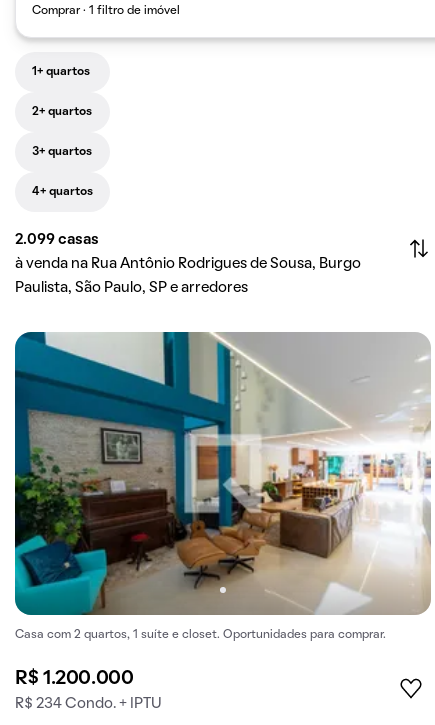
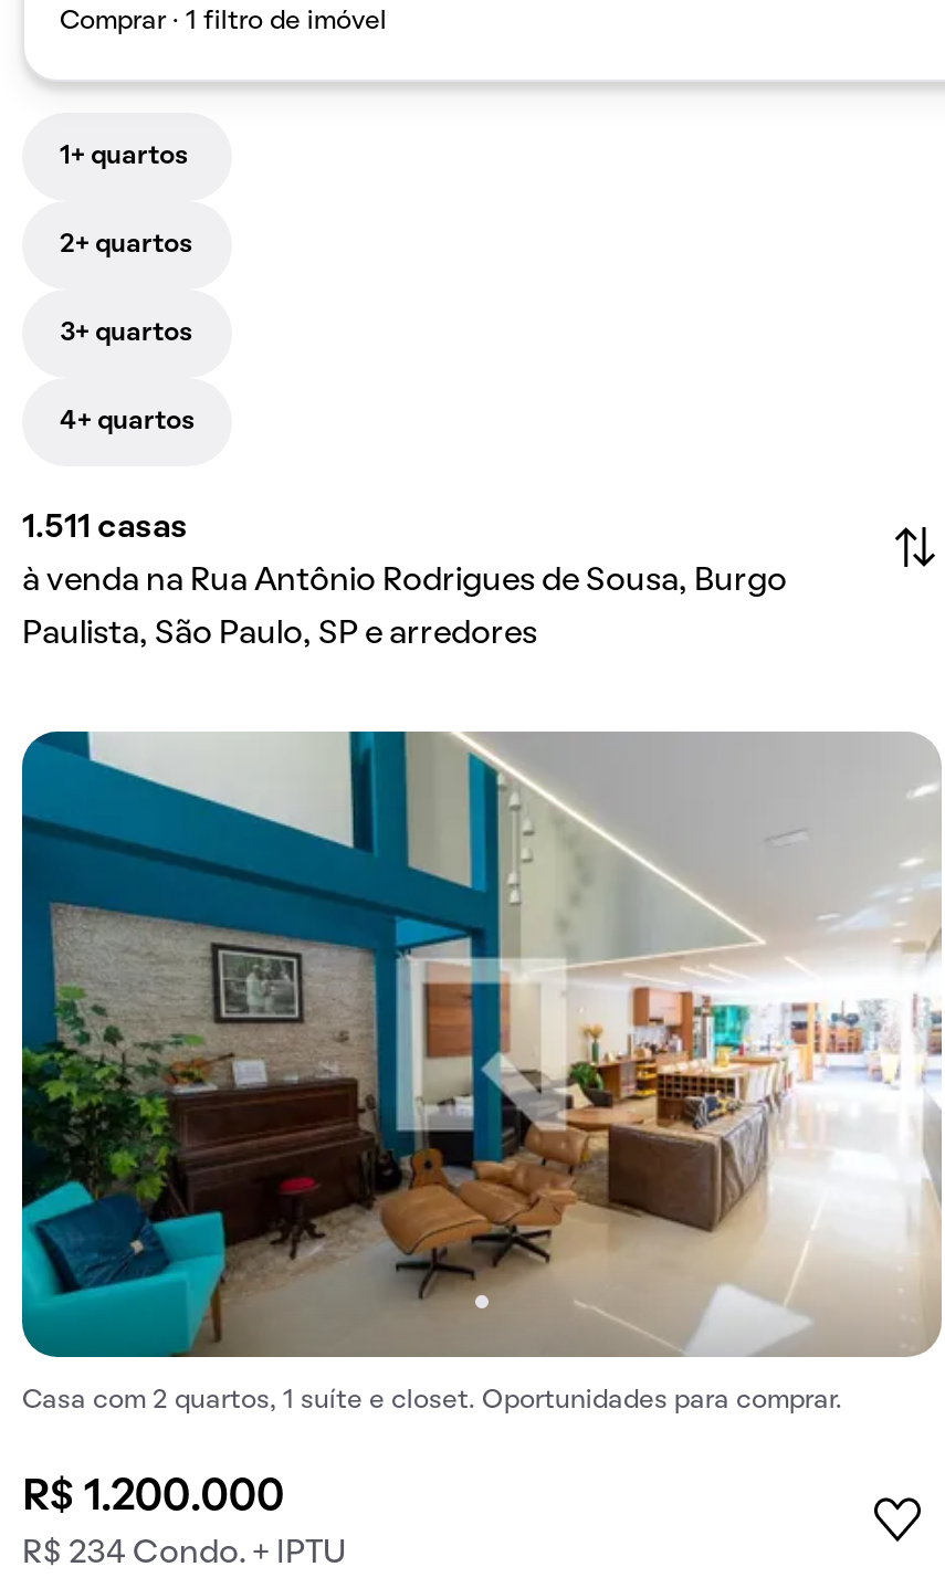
[15,233,99,247] 2.099 casas -> [22,513,188,544] 1.511 casas

